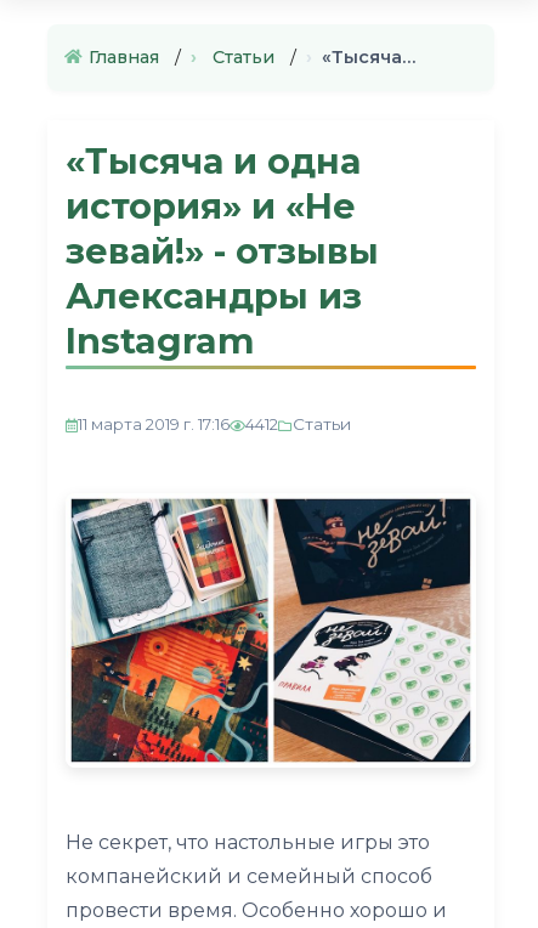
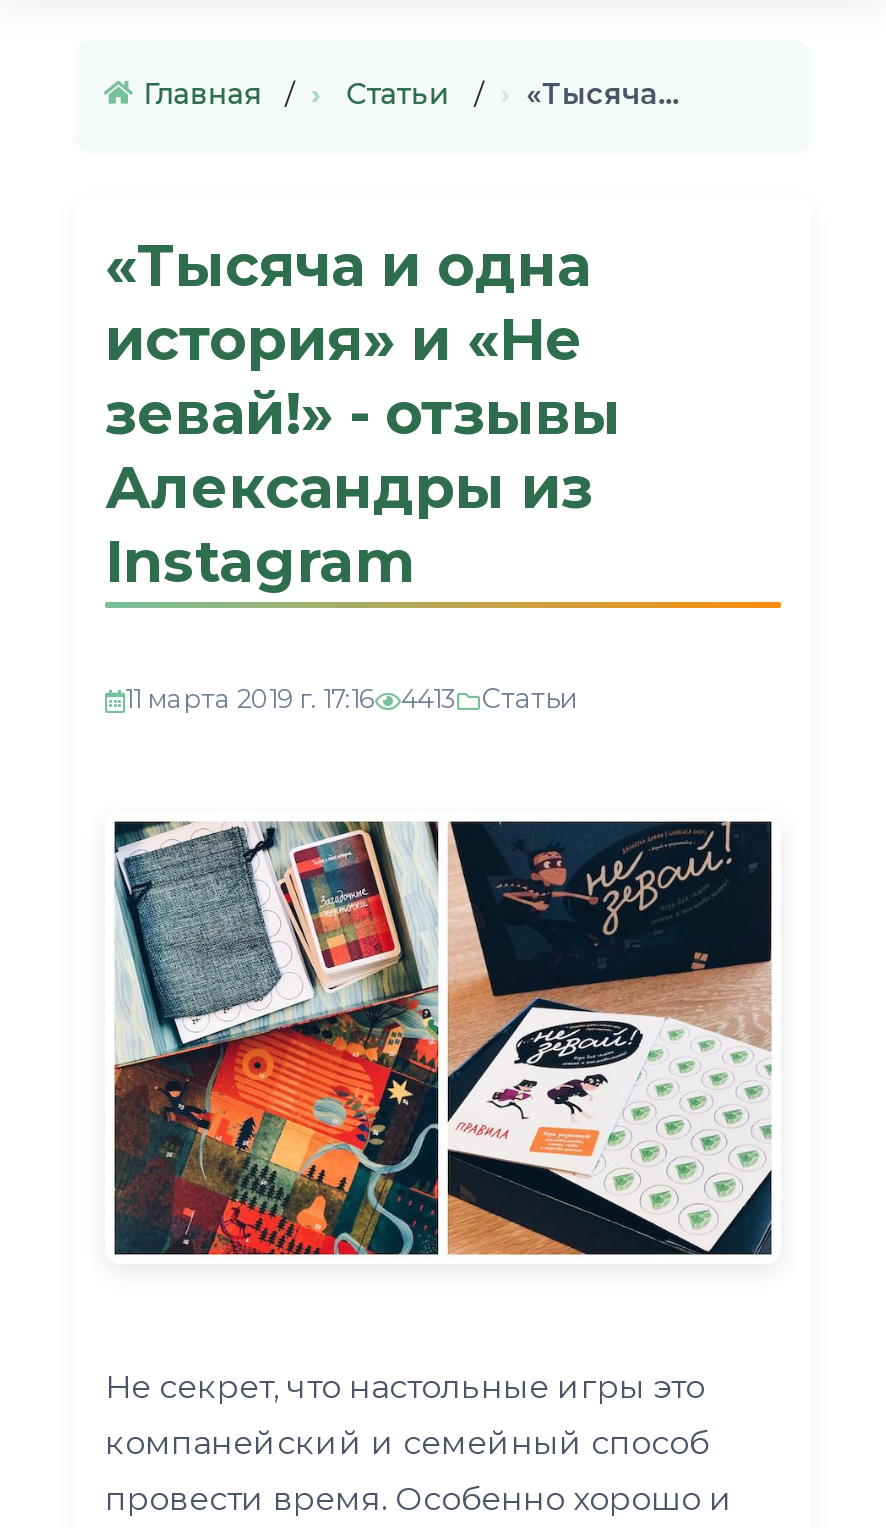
[245,416,278,434] 4412 -> [401,685,457,715] 4413

